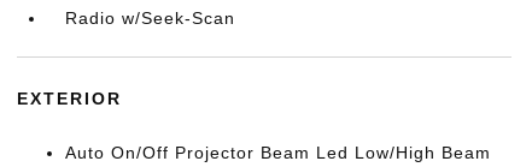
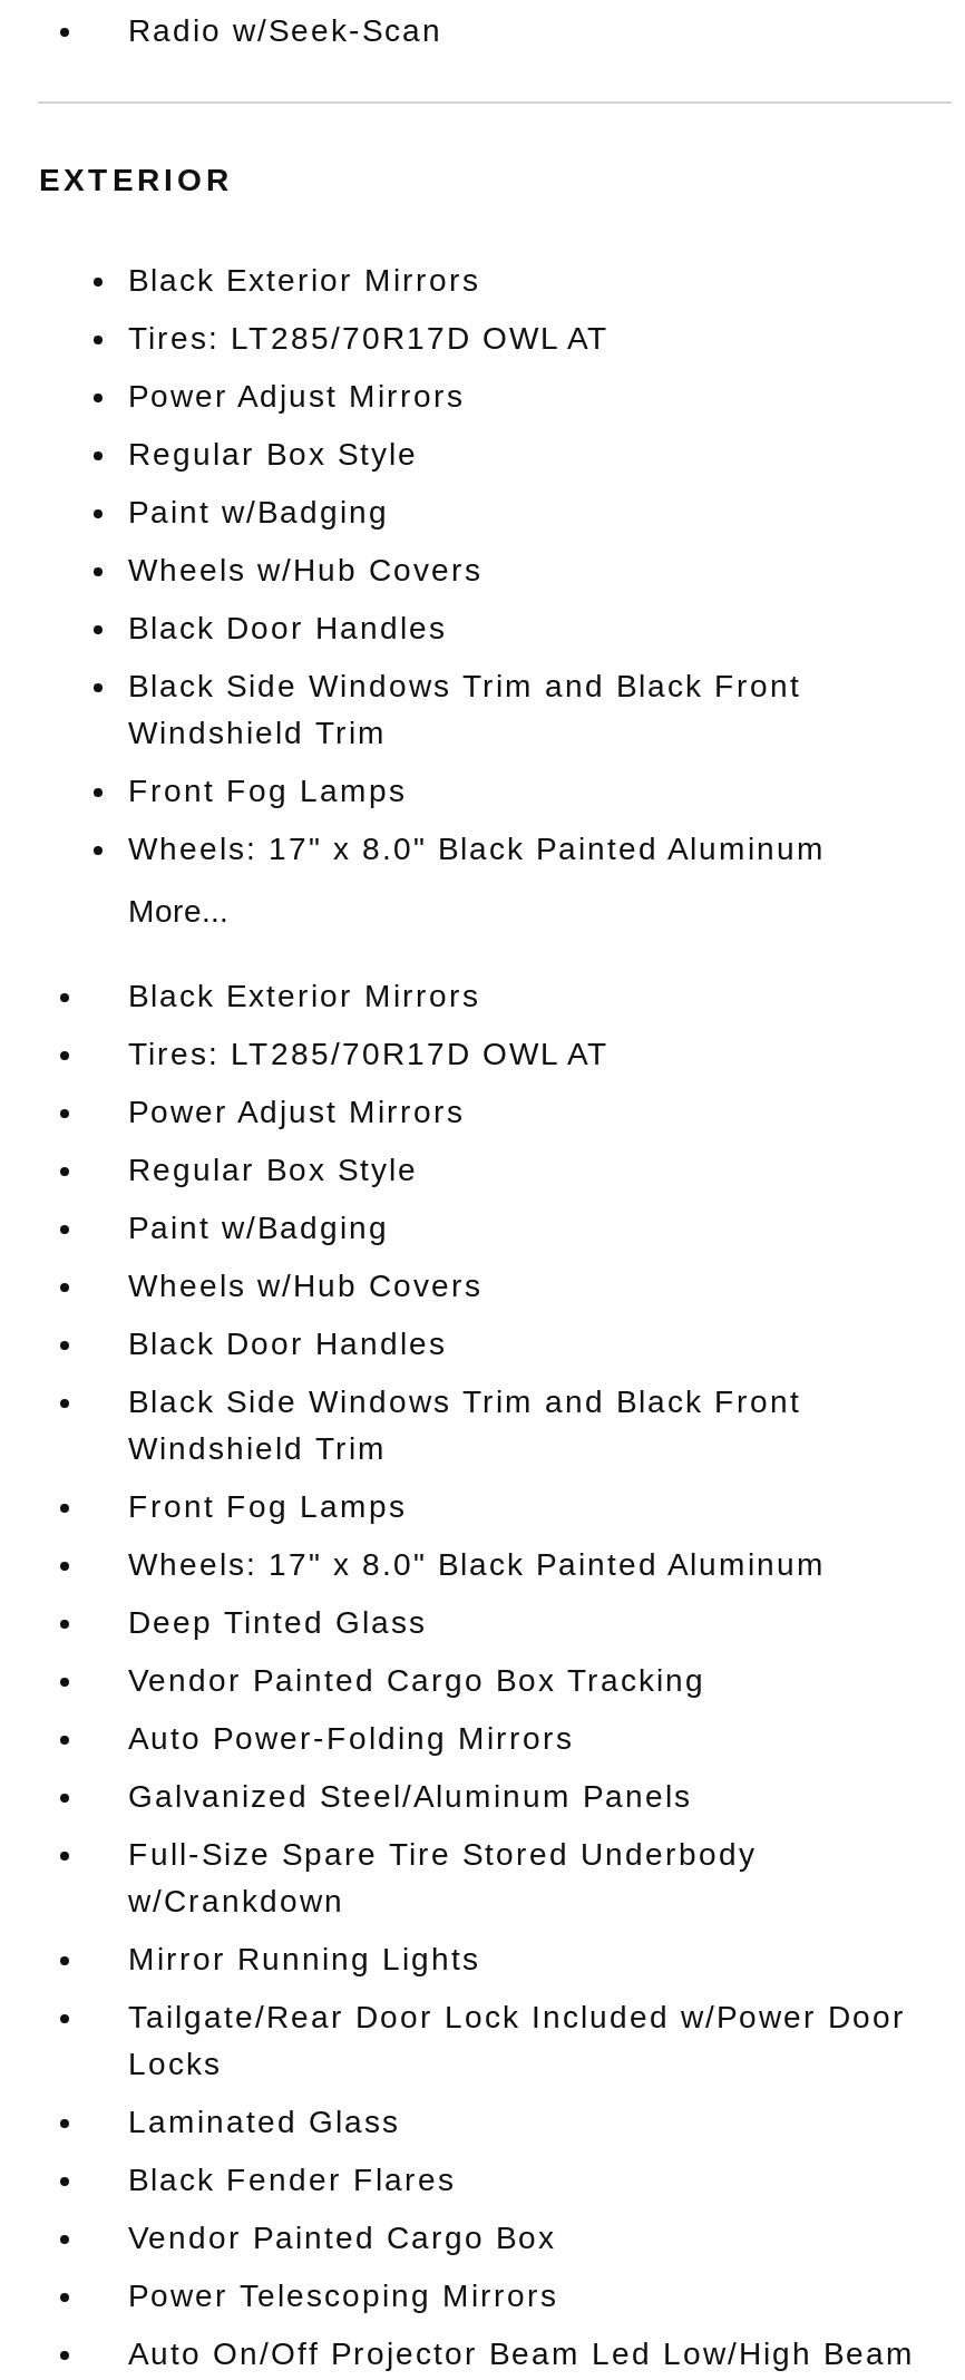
none -> [128,262,906,2313] Black Exterior Mirrors | Tires: LT285/70R17D OWL AT | Power Adjust Mirrors | Regular Box Style | Paint w/Badging | Wheels w/Hub Covers | Black Door Handles | Black Side Windows Trim and Black Front | Windshield Trim | Front Fog Lamps | Wheels: 17" x 8.0" Black Painted Aluminum | More... | Black Exterior Mirrors | Tires: LT285/70R17D OWL AT | Power Adjust Mirrors | Regular Box Style | Paint w/Badging | Wheels w/Hub Covers | Black Door Handles | Black Side Windows Trim and Black Front | Windshield Trim | Front Fog Lamps | Wheels: 17" x 8.0" Black Painted Aluminum | Deep Tinted Glass | Vendor Painted Cargo Box Tracking | Auto Power-Folding Mirrors | Galvanized Steel/Aluminum Panels | Full-Size Spare Tire Stored Underbody | w/Crankdown | Mirror Running Lights | Tailgate/Rear Door Lock Included w/Power Door | Locks | Laminated Glass | Black Fender Flares | Vendor Painted Cargo Box | Power Telescoping Mirrors

